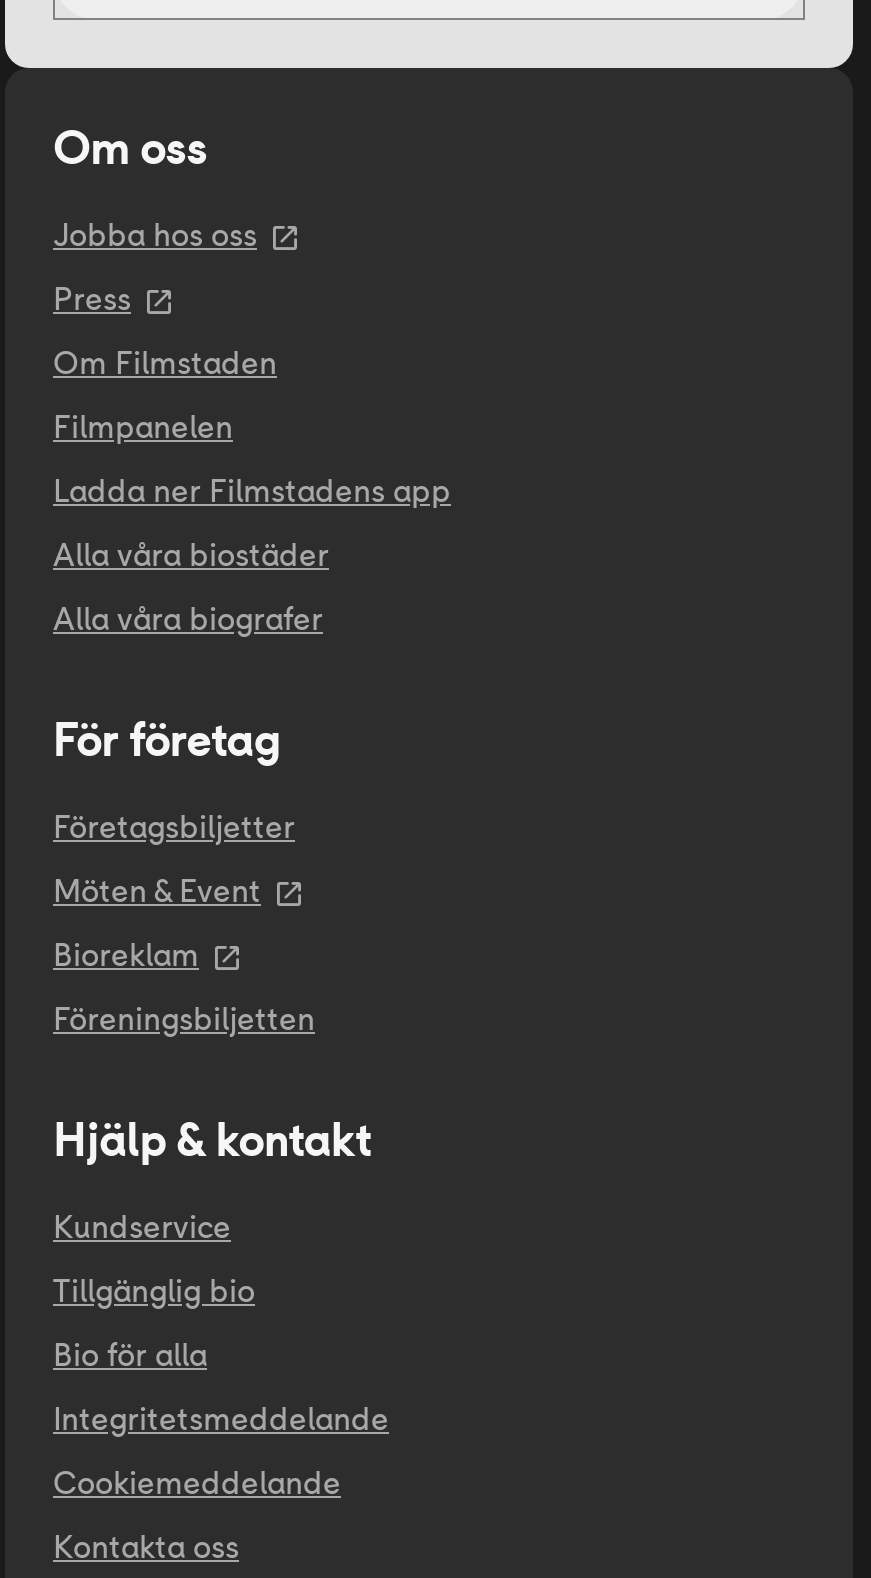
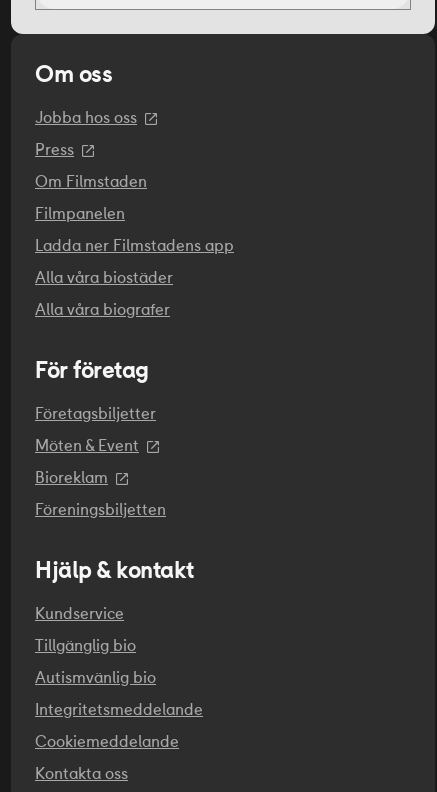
[53,1336,207,1374] Bio för alla -> [35,668,156,687] Autismvänlig bio

